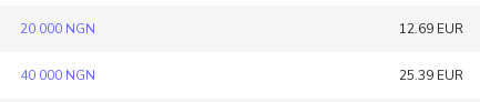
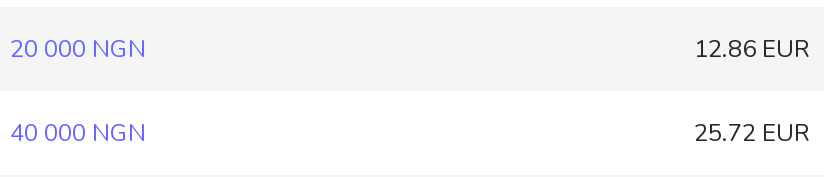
[399,20,463,38] 12.69 EUR -> [694,33,810,65] 12.86 EUR
[399,67,463,84] 25.39 EUR -> [694,117,810,149] 25.72 EUR

